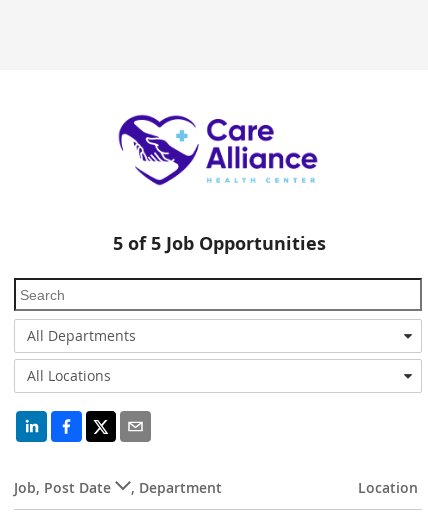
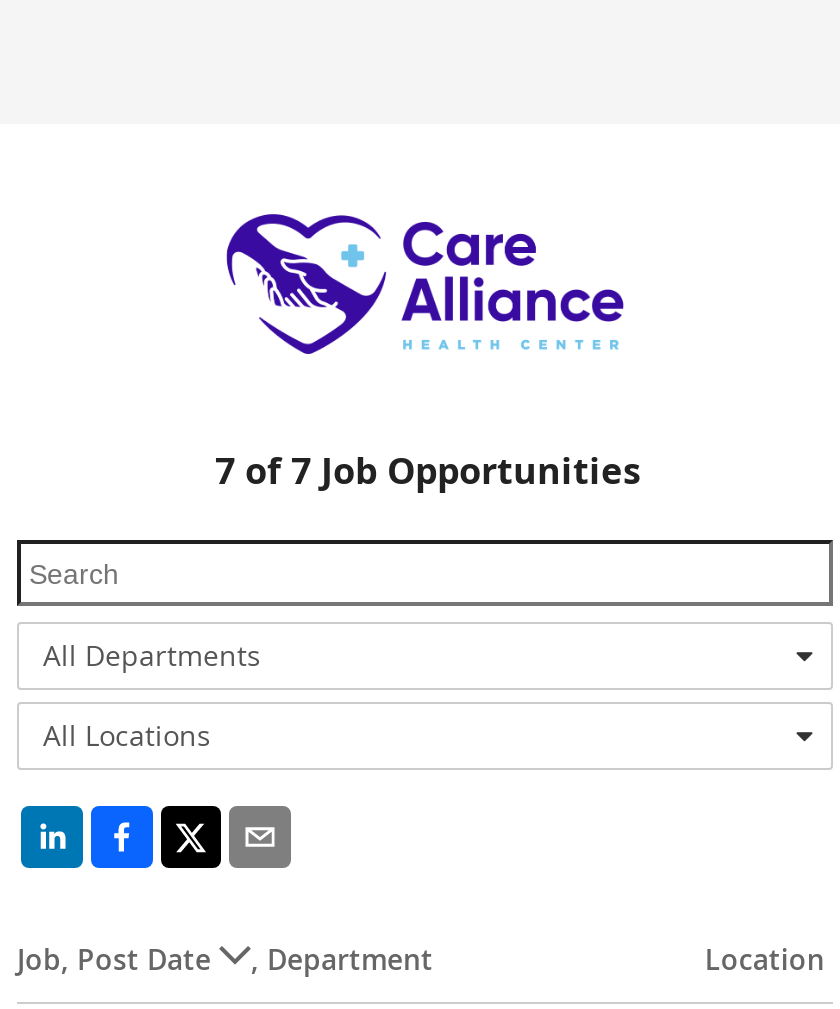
[113,231,326,256] 5 of 5 Job Opportunities -> [215,446,641,496] 7 of 7 Job Opportunities

